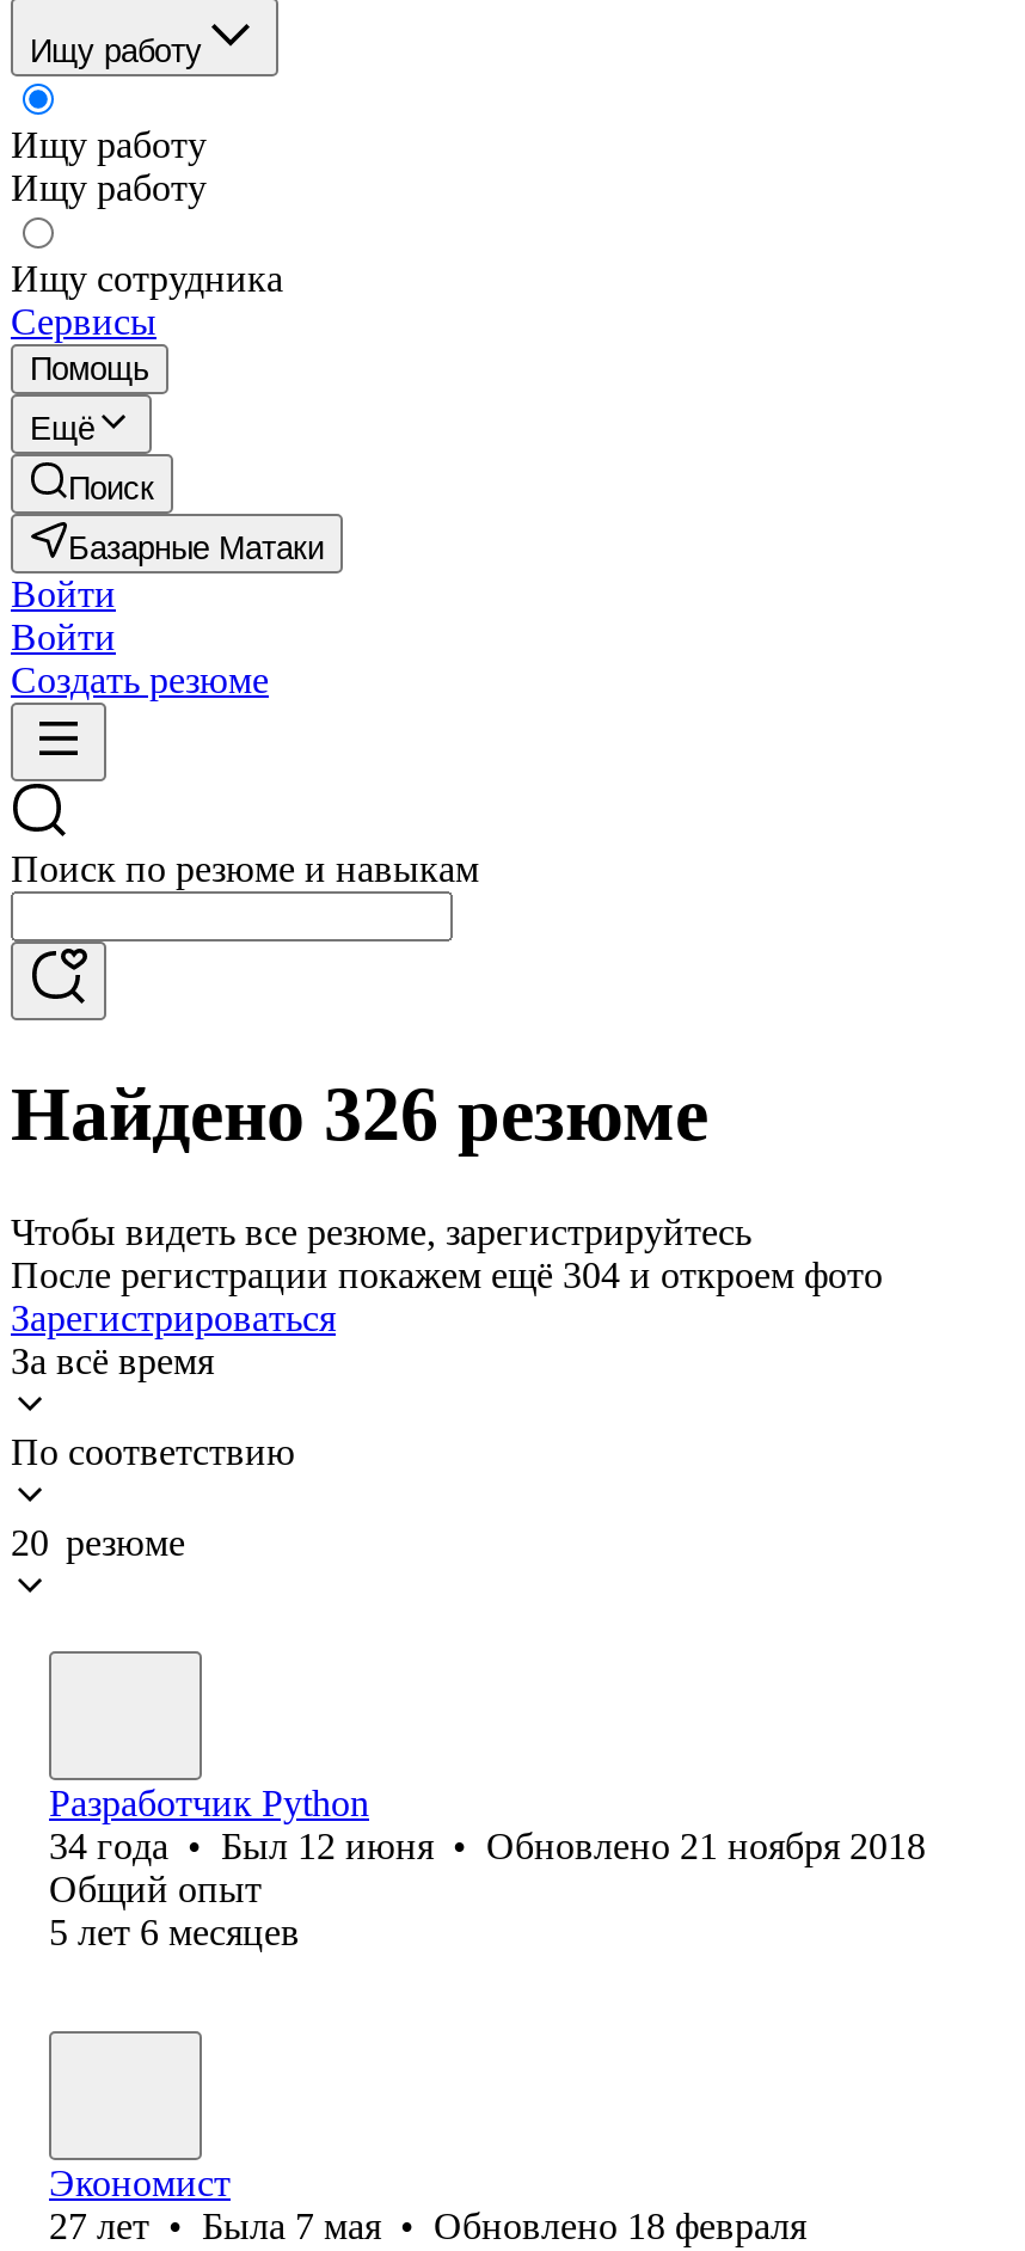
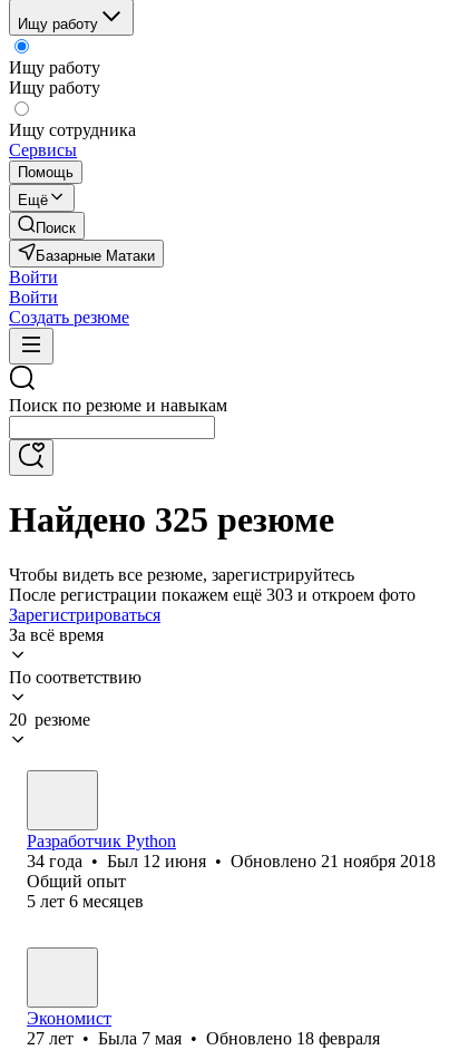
[11,1071,708,1158] Найдено 326 резюме -> [9,500,334,540] Найдено 325 резюме
[11,1254,883,1295] После регистрации покажем ещё 304 и откроем фото -> [9,585,416,604] После регистрации покажем ещё 303 и откроем фото

